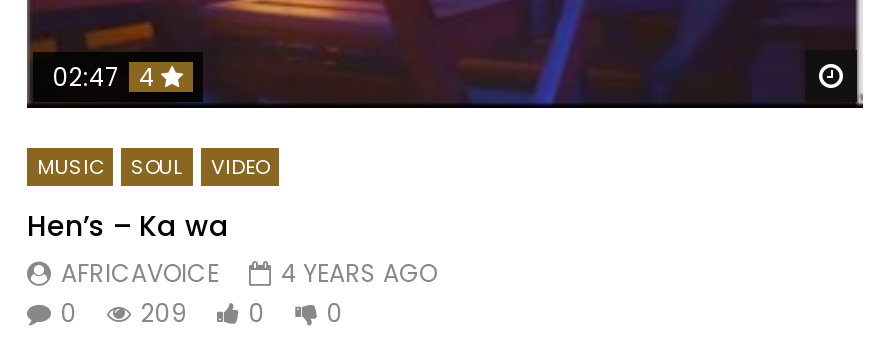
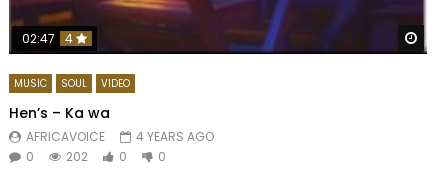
[61,296,343,330] 0 209 0 0 -> [26,148,166,165] 0 202 0 0

